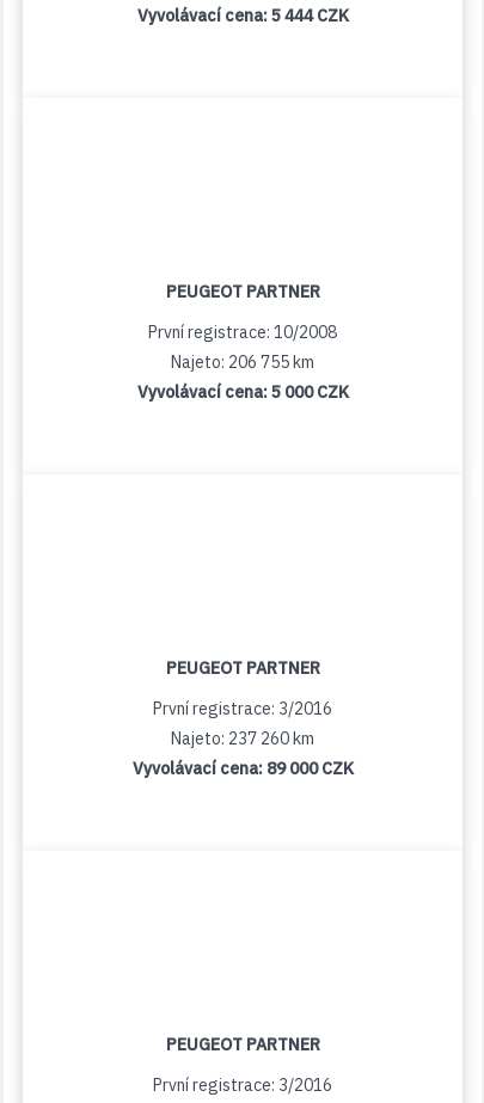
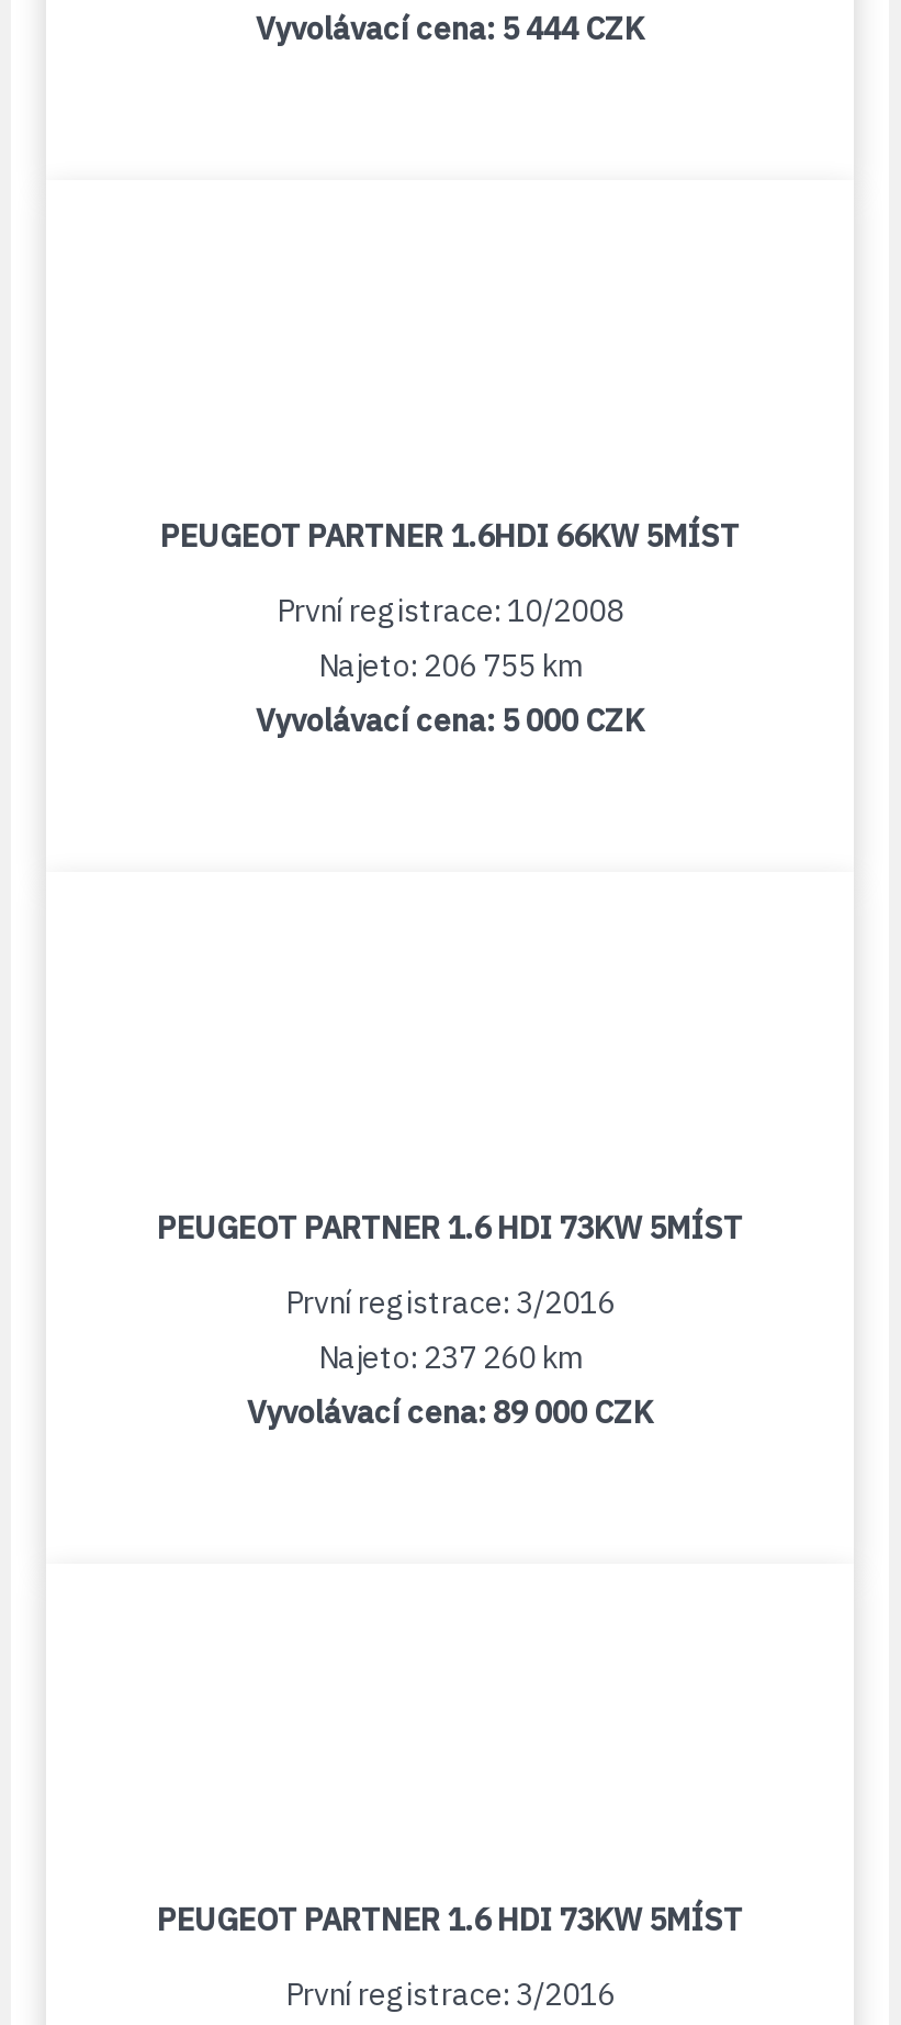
[166,281,320,302] PEUGEOT PARTNER -> [160,516,740,556] PEUGEOT PARTNER 1.6HDI 66KW 5MÍST
[166,657,320,679] PEUGEOT PARTNER -> [157,1208,743,1248] PEUGEOT PARTNER 1.6 HDI 73KW 5MÍST
[166,1034,320,1055] PEUGEOT PARTNER -> [157,1900,743,1940] PEUGEOT PARTNER 1.6 HDI 73KW 5MÍST

